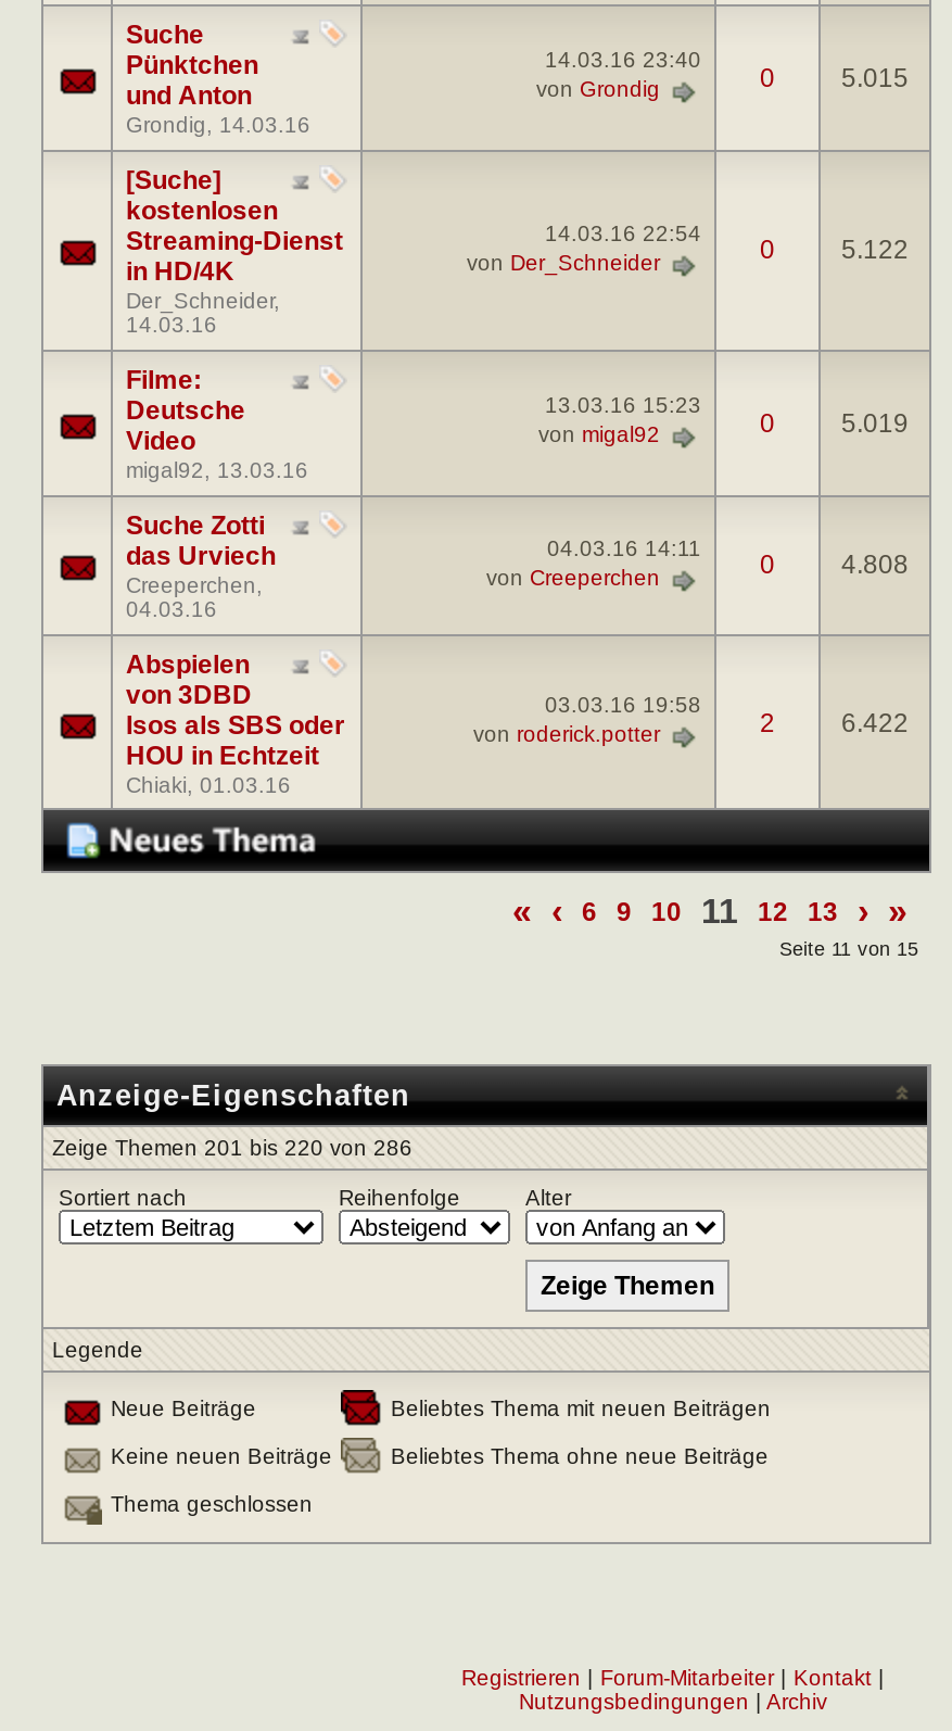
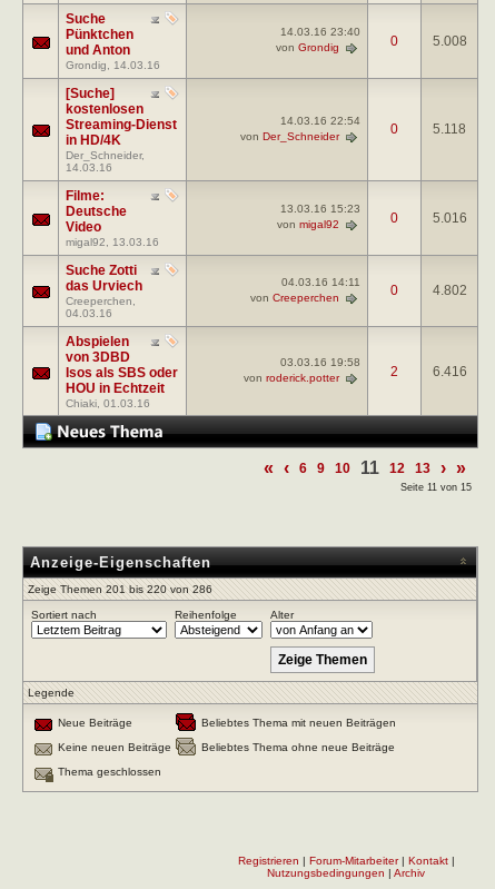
[841,62,909,93] 5.015 -> [432,33,467,49] 5.008
[841,234,909,264] 5.122 -> [433,121,466,136] 5.118
[841,407,909,438] 5.019 -> [432,210,467,225] 5.016
[841,549,909,579] 4.808 -> [432,282,467,298] 4.802
[841,707,909,738] 6.422 -> [432,363,467,379] 6.416

